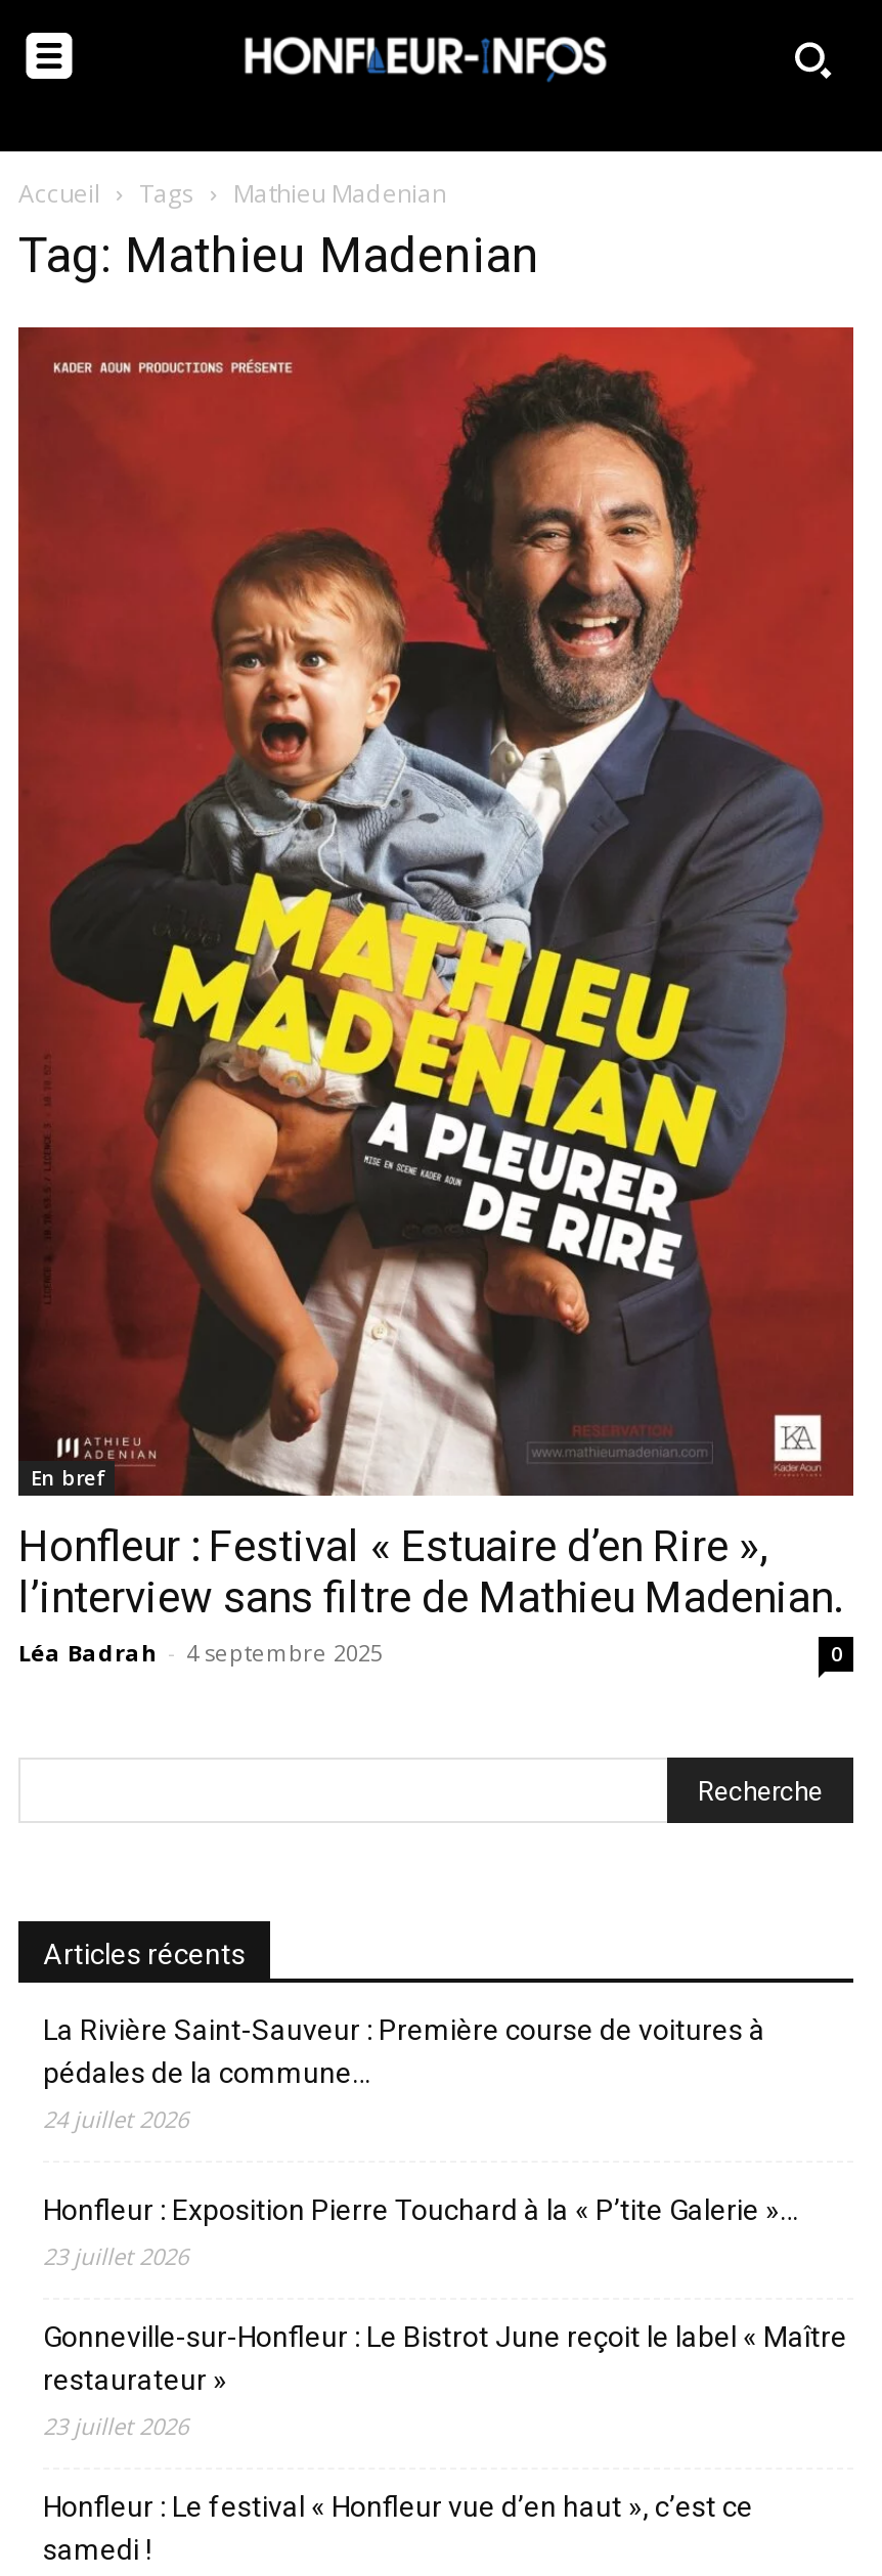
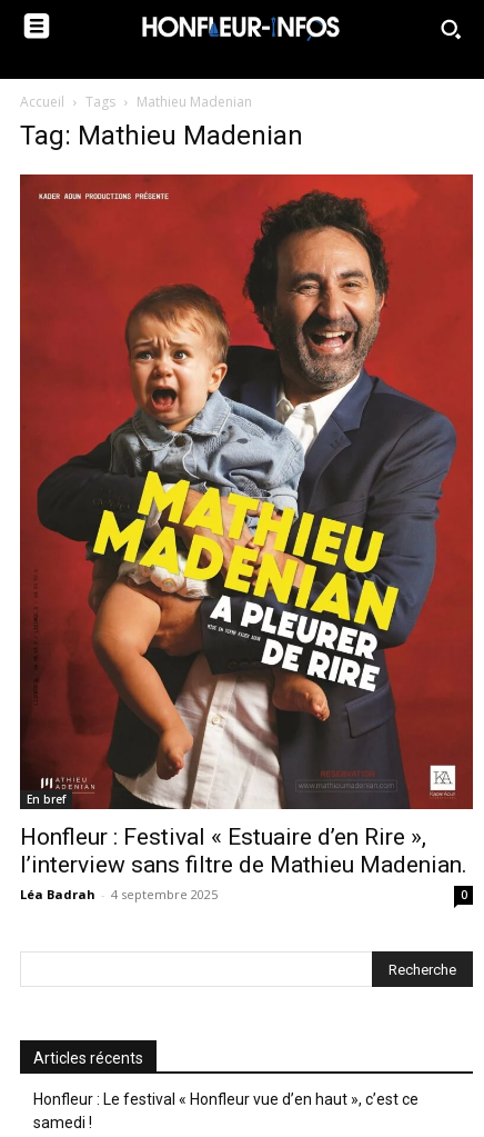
[43,2014,847,2441] La Rivière Saint-Sauveur : Première course de voitures à | pédales de la commune… | 24 juillet 2026 | Honfleur : Exposition Pierre Touchard à la « P’tite Galerie »… | 23 juillet 2026 | Gonneville-sur-Honfleur : Le Bistrot June reçoit le label « Maître | restaurateur » | 23 juillet 2026 -> none

